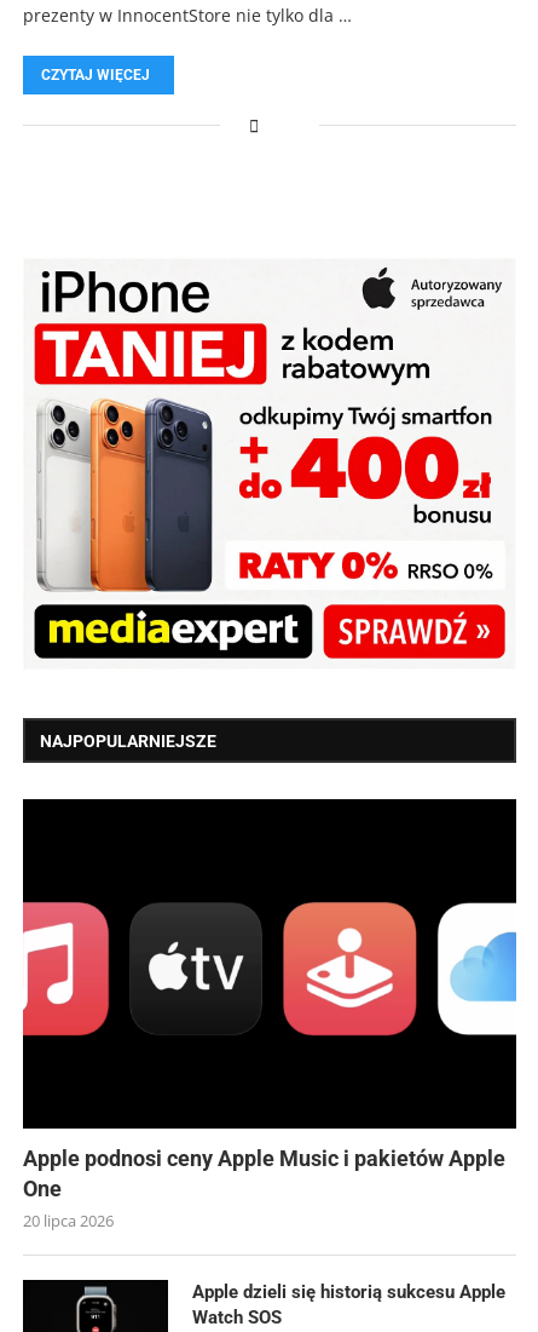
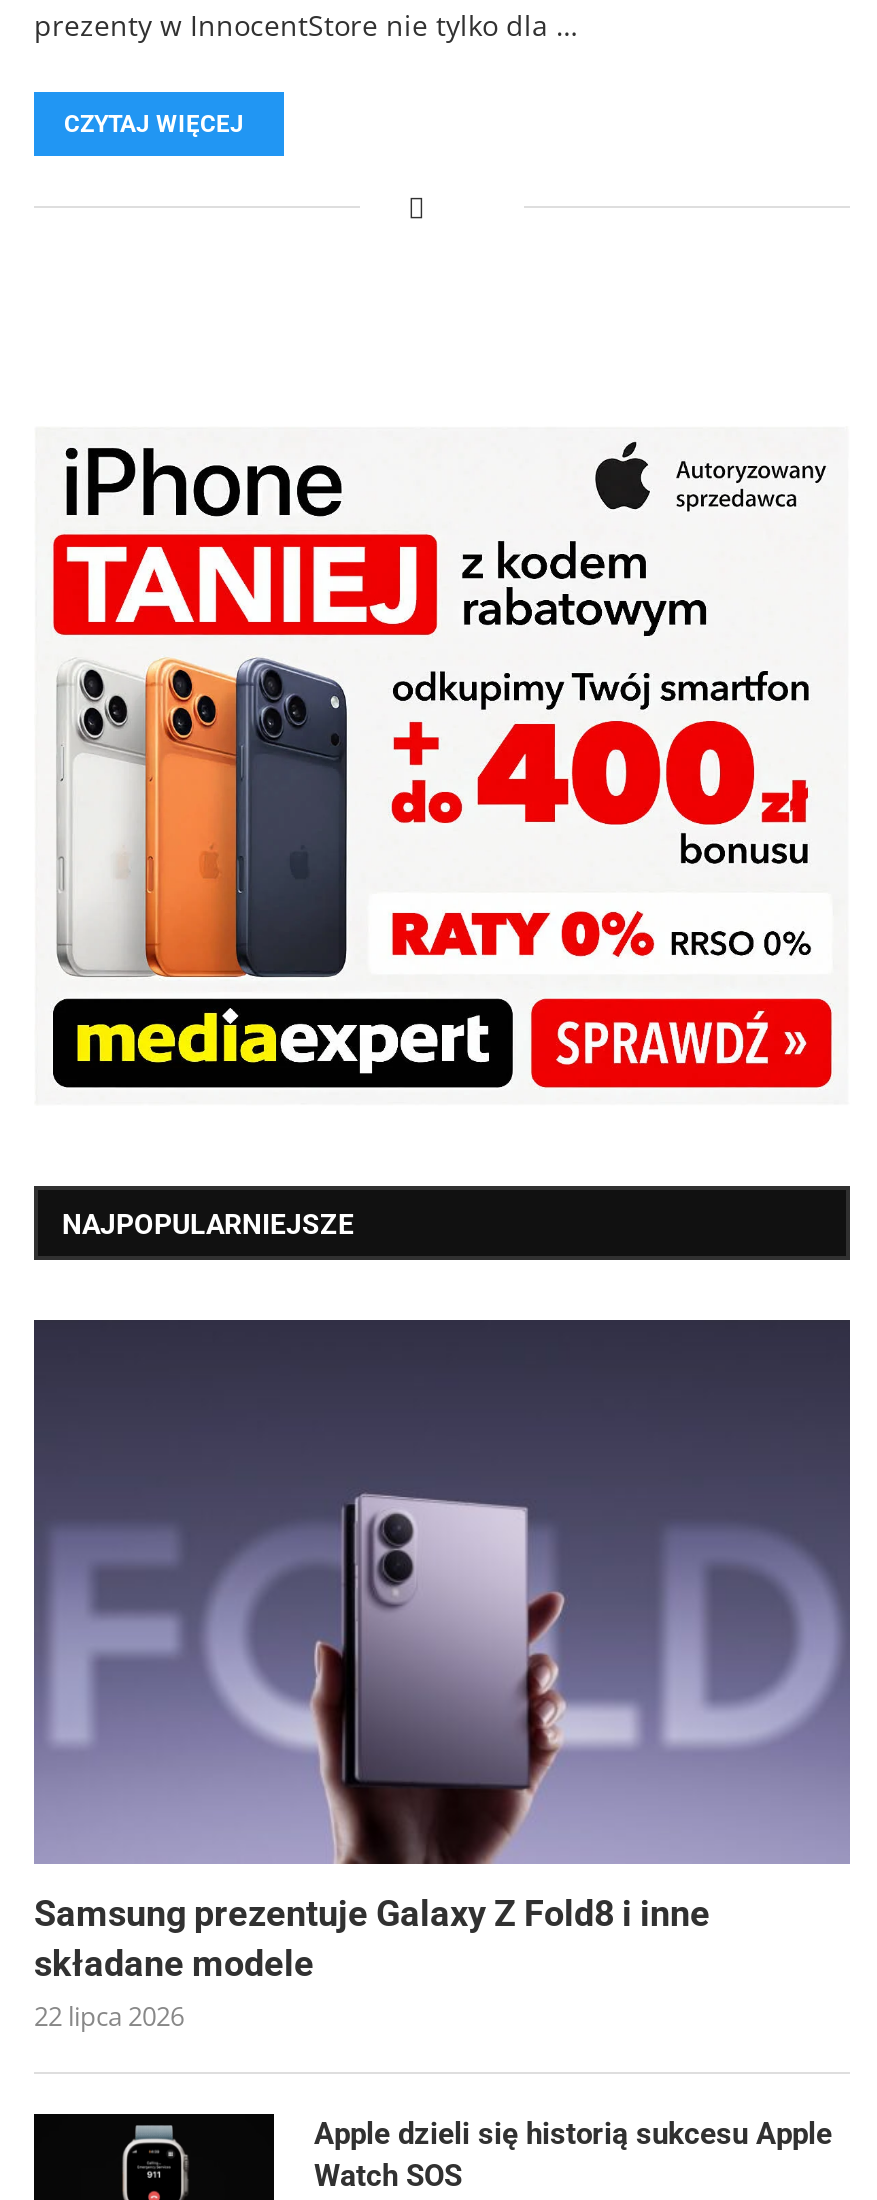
[22,800,517,1231] [image] | Apple podnosi ceny Apple Music i pakietów Apple | One | 20 lipca 2026 -> [32,1320,852,2034] [image] | Samsung prezentuje Galaxy Z Fold8 i inne | składane modele | 22 lipca 2026

